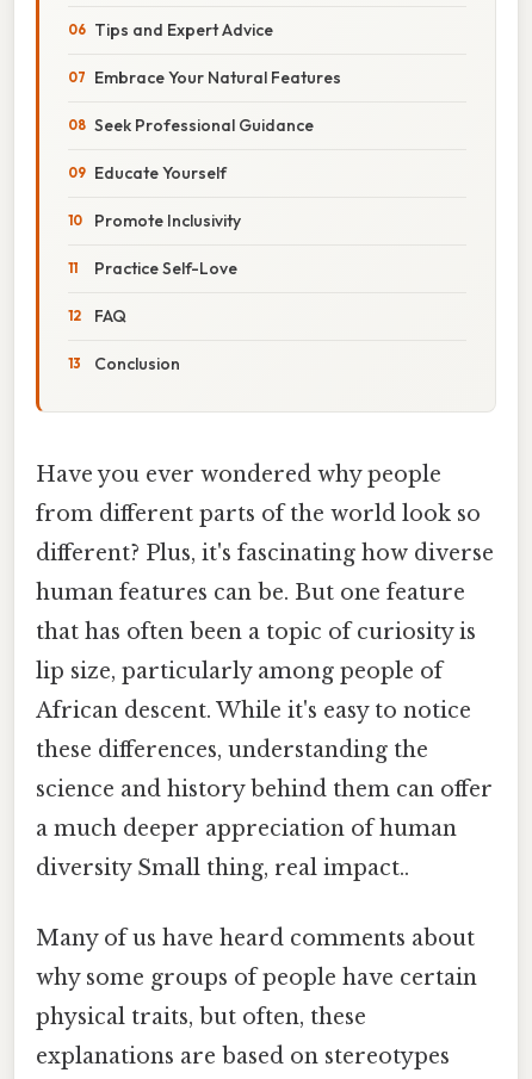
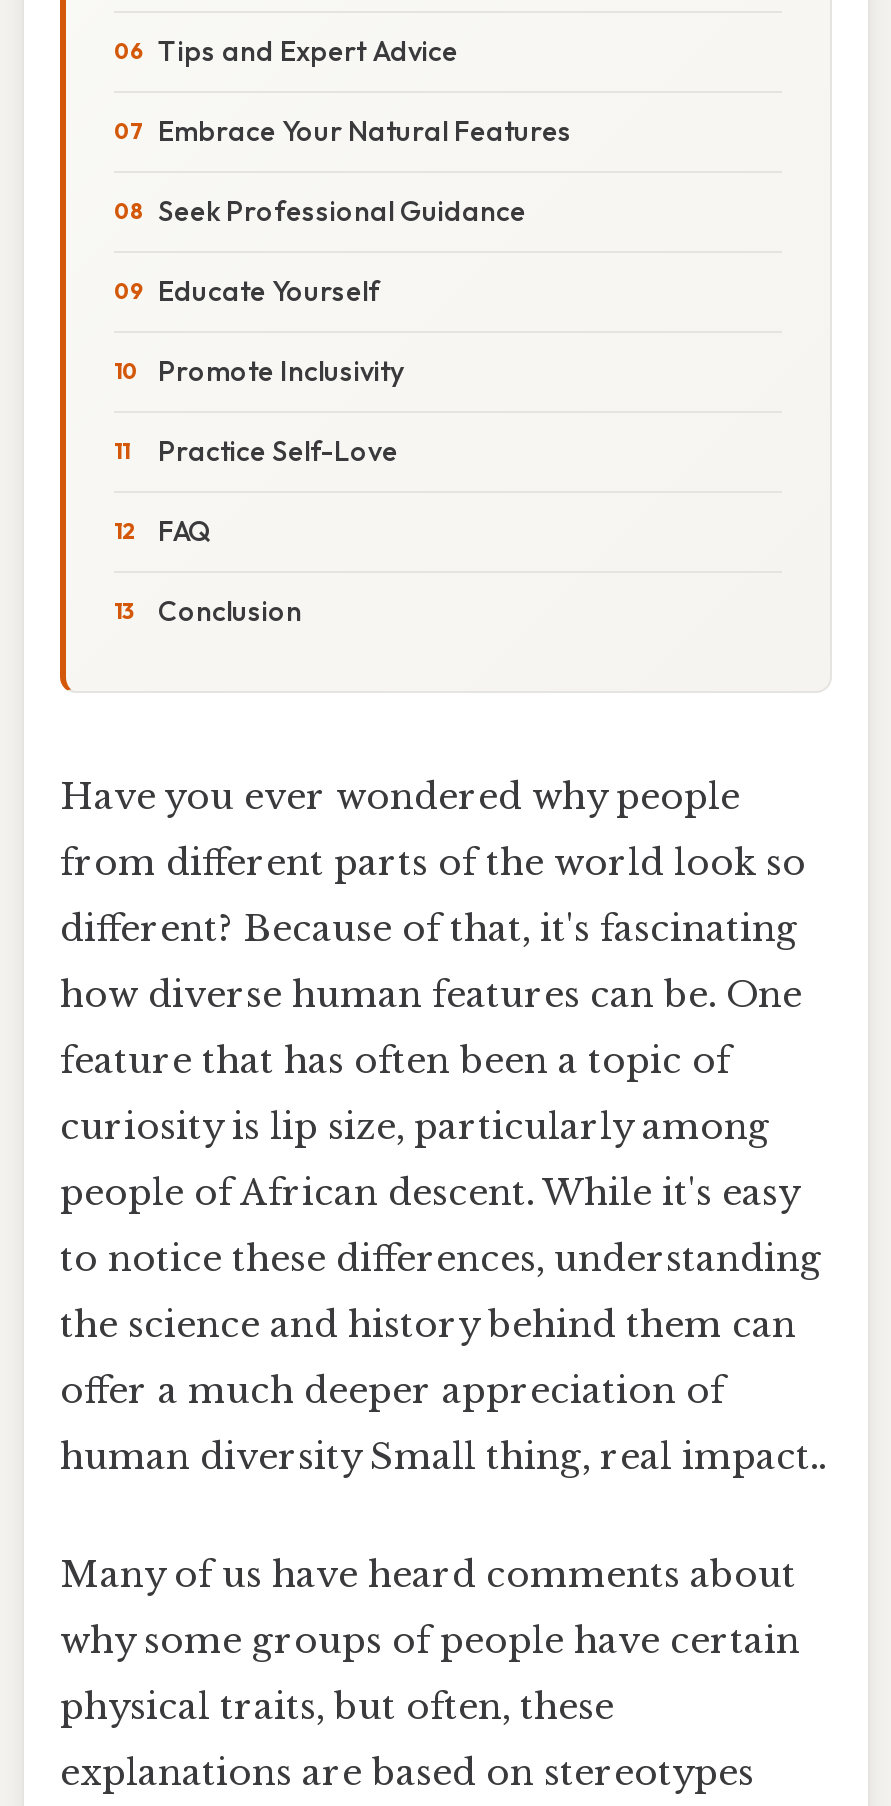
[36,540,494,566] different? Plus, it's fascinating how diverse -> [60,907,798,951] different? Because of that, it's fascinating
[36,579,465,605] human features can be. But one feature -> [60,973,802,1017] how diverse human features can be. One
[36,619,476,645] that has often been a topic of curiosity is -> [60,1039,730,1083] feature that has often been a topic of
[36,658,443,684] lip size, particularly among people of -> [60,1105,770,1149] curiosity is lip size, particularly among
[36,697,471,723] African descent. While it's easy to notice -> [60,1171,798,1215] people of African descent. While it's easy
[36,737,428,763] these differences, understanding the -> [60,1237,822,1281] to notice these differences, understanding
[36,776,493,802] science and history behind them can offer -> [60,1303,796,1347] the science and history behind them can
[36,815,457,842] a much deeper appreciation of human -> [60,1369,724,1413] offer a much deeper appreciation of
[36,855,409,881] diversity Small thing, real impact.. -> [60,1435,826,1479] human diversity Small thing, real impact..

